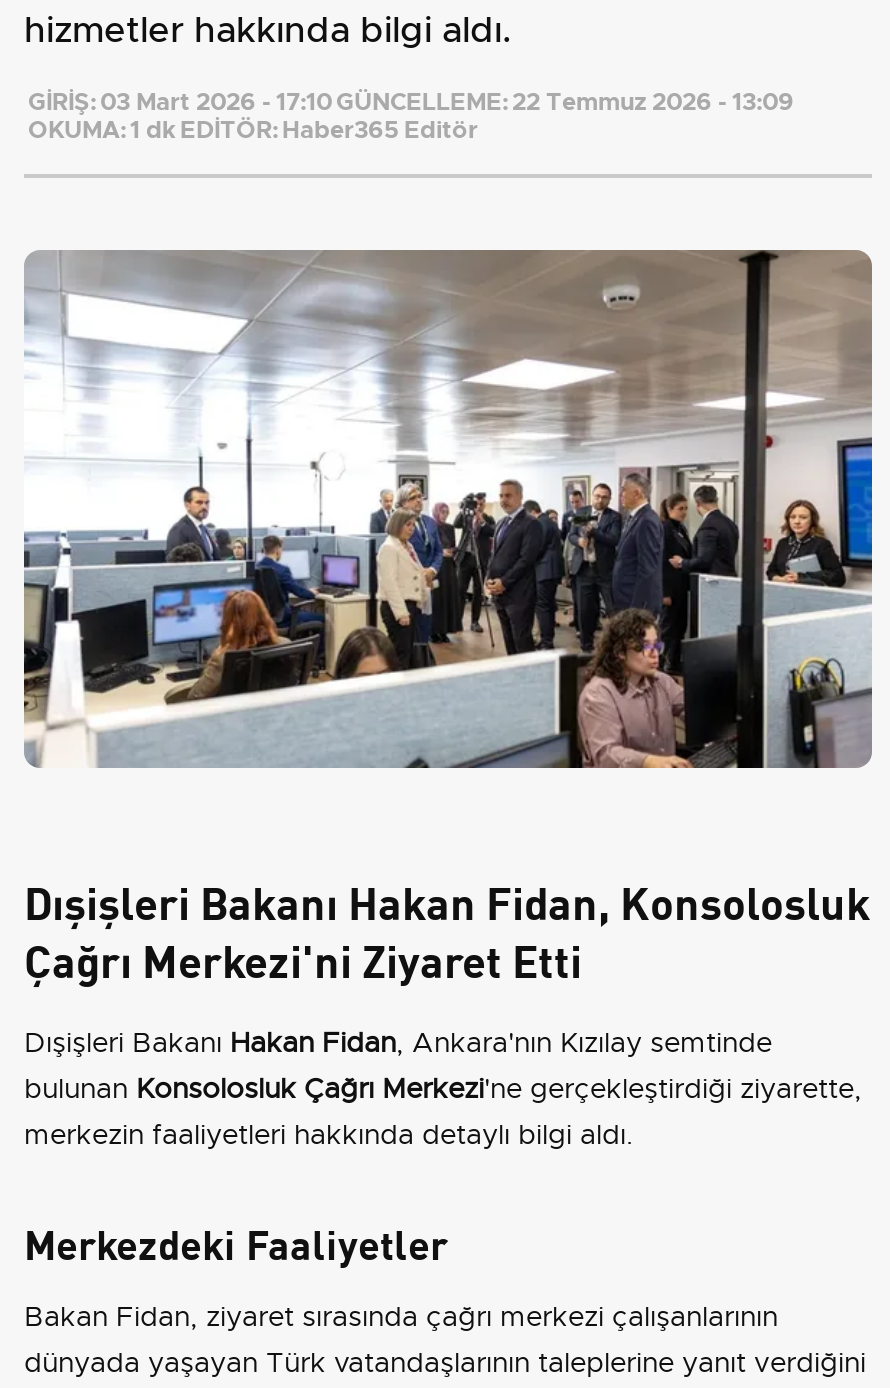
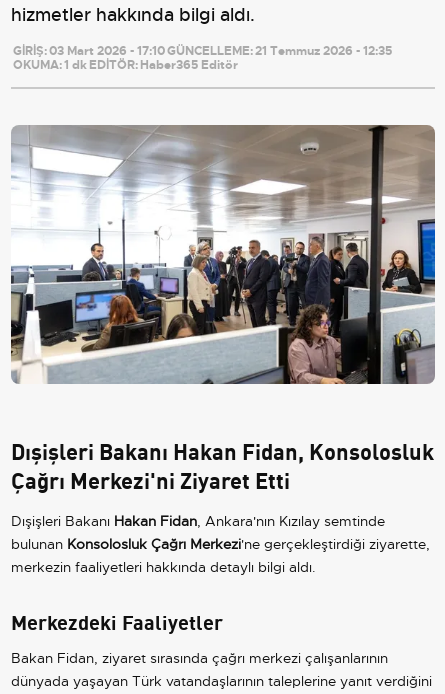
[28,86,794,118] GİRİŞ: 03 Mart 2026 - 17:10 GÜNCELLEME: 22 Temmuz 2026 - 13:09 -> [13,43,392,59] GİRİŞ: 03 Mart 2026 - 17:10 GÜNCELLEME: 21 Temmuz 2026 - 12:35

